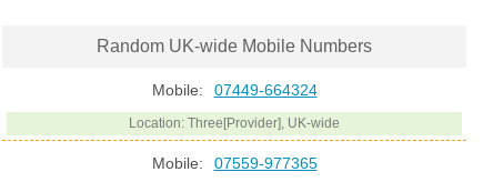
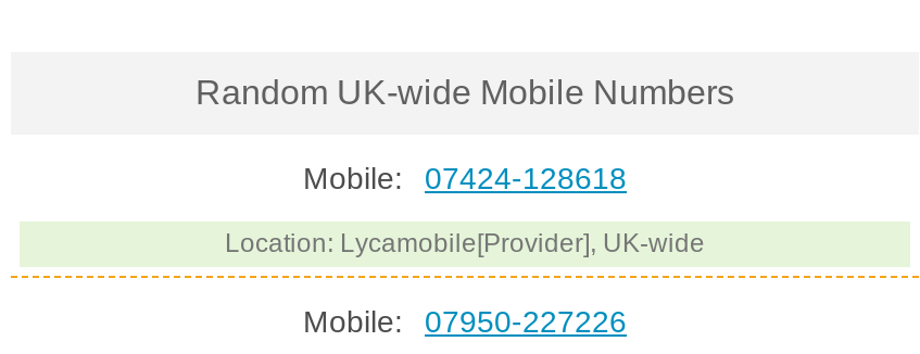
[152,81,317,99] Mobile: 07449-664324 -> [303,161,627,195] Mobile: 07424-128618
[129,115,340,131] Location: Three[Provider], UK-wide -> [225,228,705,258] Location: Lycamobile[Provider], UK-wide
[152,154,317,172] Mobile: 07559-977365 -> [303,304,627,339] Mobile: 07950-227226

